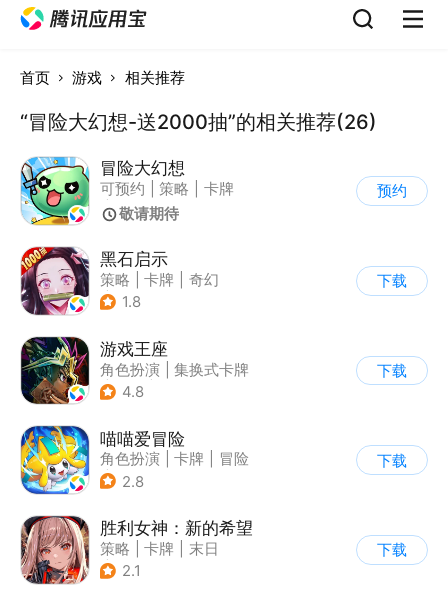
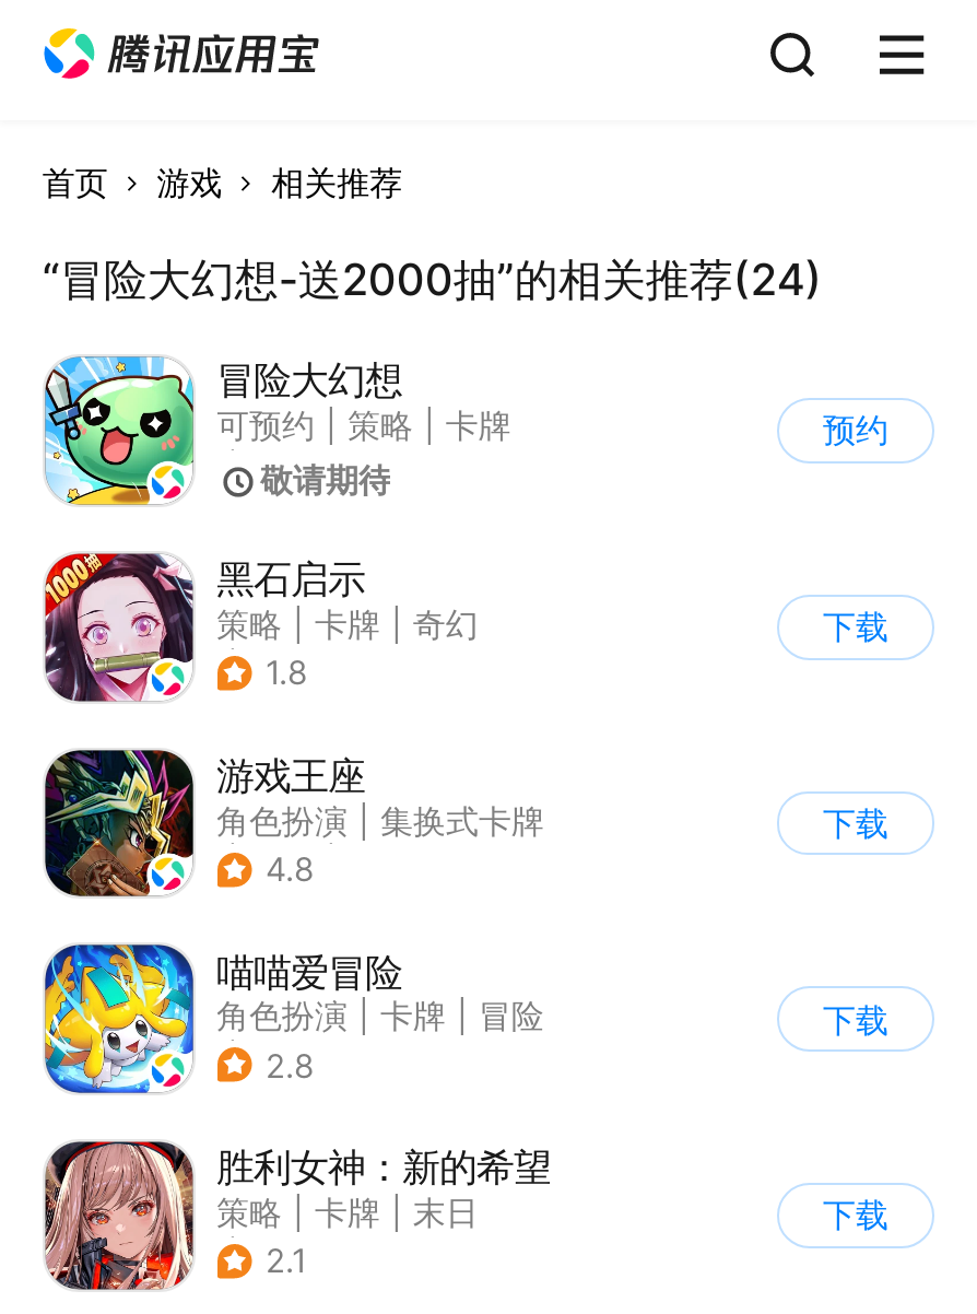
[20,109,377,133] “冒险大幻想-送2000抽”的相关推荐(26) -> [42,253,823,305] “冒险大幻想-送2000抽”的相关推荐(24)

